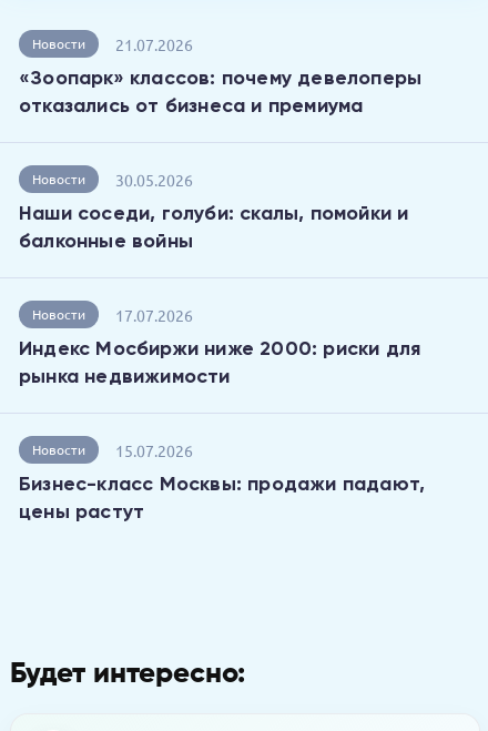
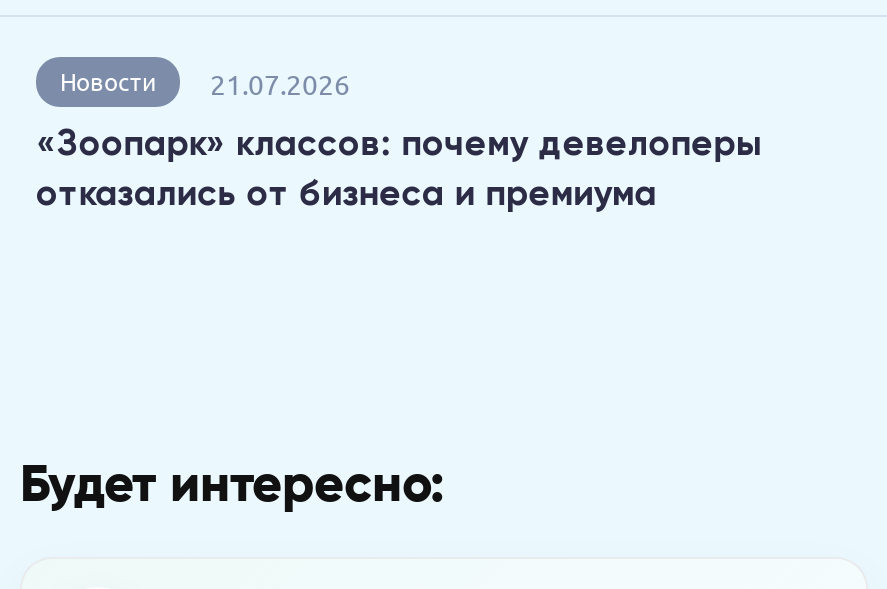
[19,169,425,524] Новости | 30.05.2026 | Наши соседи, голуби: скалы, помойки и | балконные войны | Новости | 17.07.2026 | Индекс Мосбиржи ниже 2000: риски для | рынка недвижимости | Новости | 15.07.2026 | Бизнес-класс Москвы: продажи падают, | цены растут -> none

